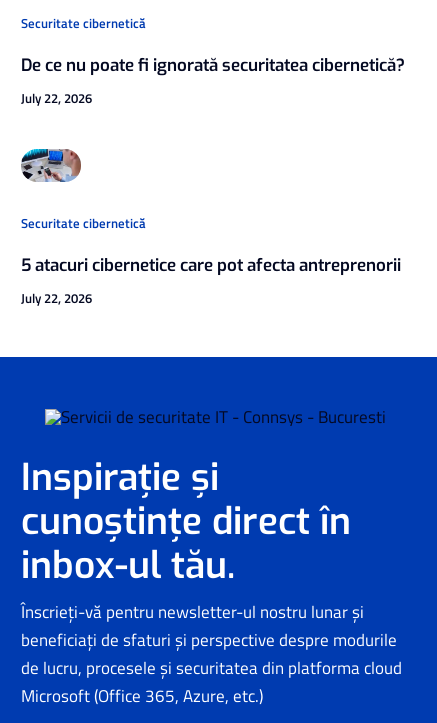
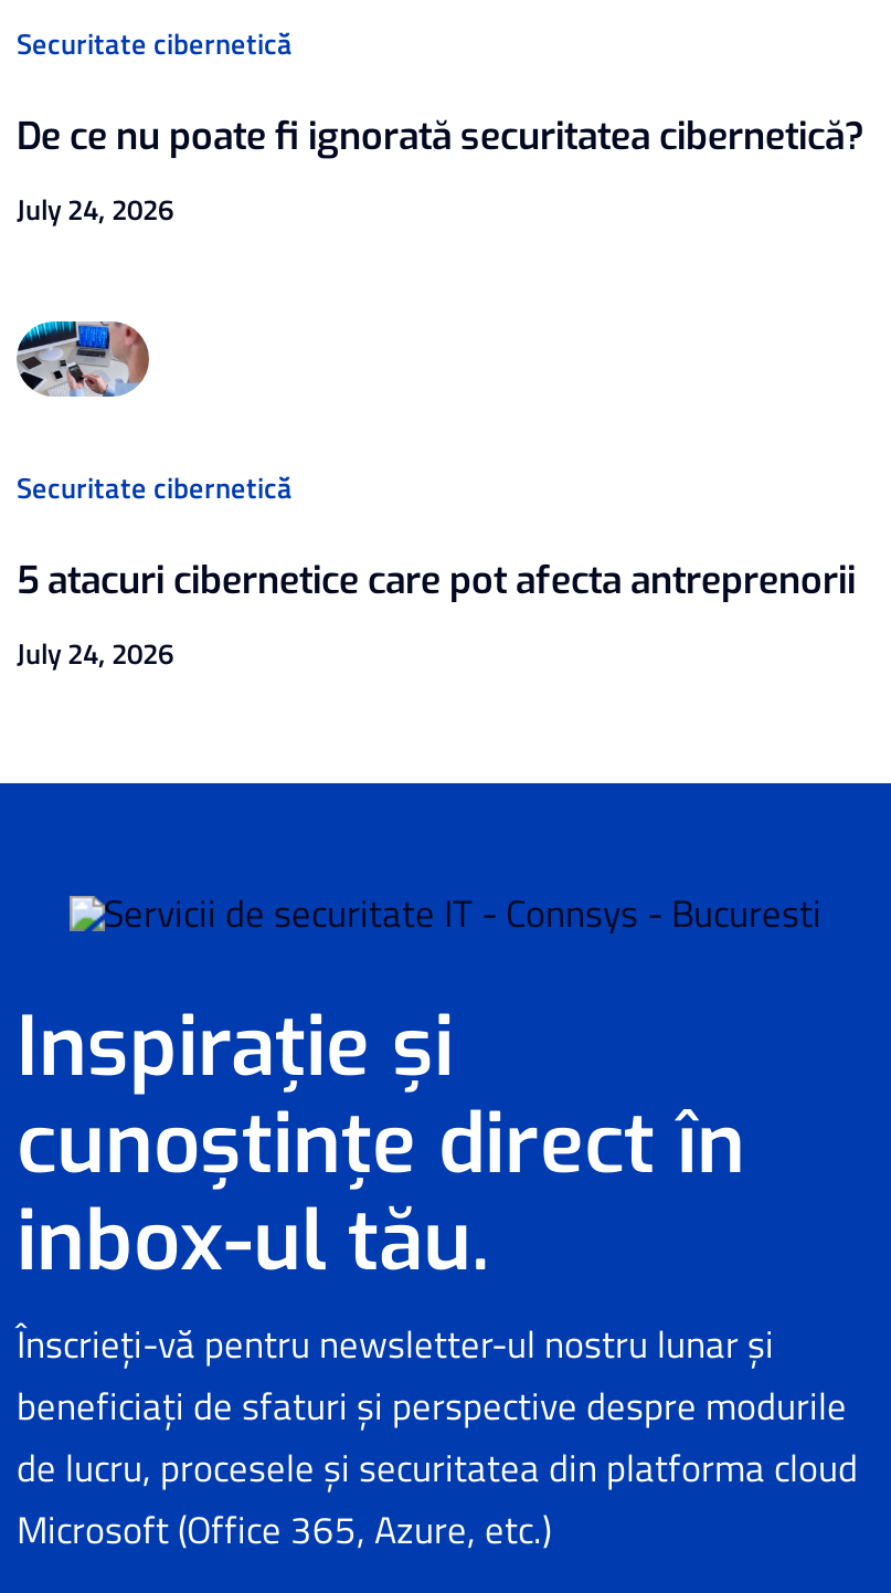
[21,87,92,107] July 22, 2026 -> [17,187,173,231] July 24, 2026
[21,288,92,308] July 22, 2026 -> [17,631,173,675] July 24, 2026

